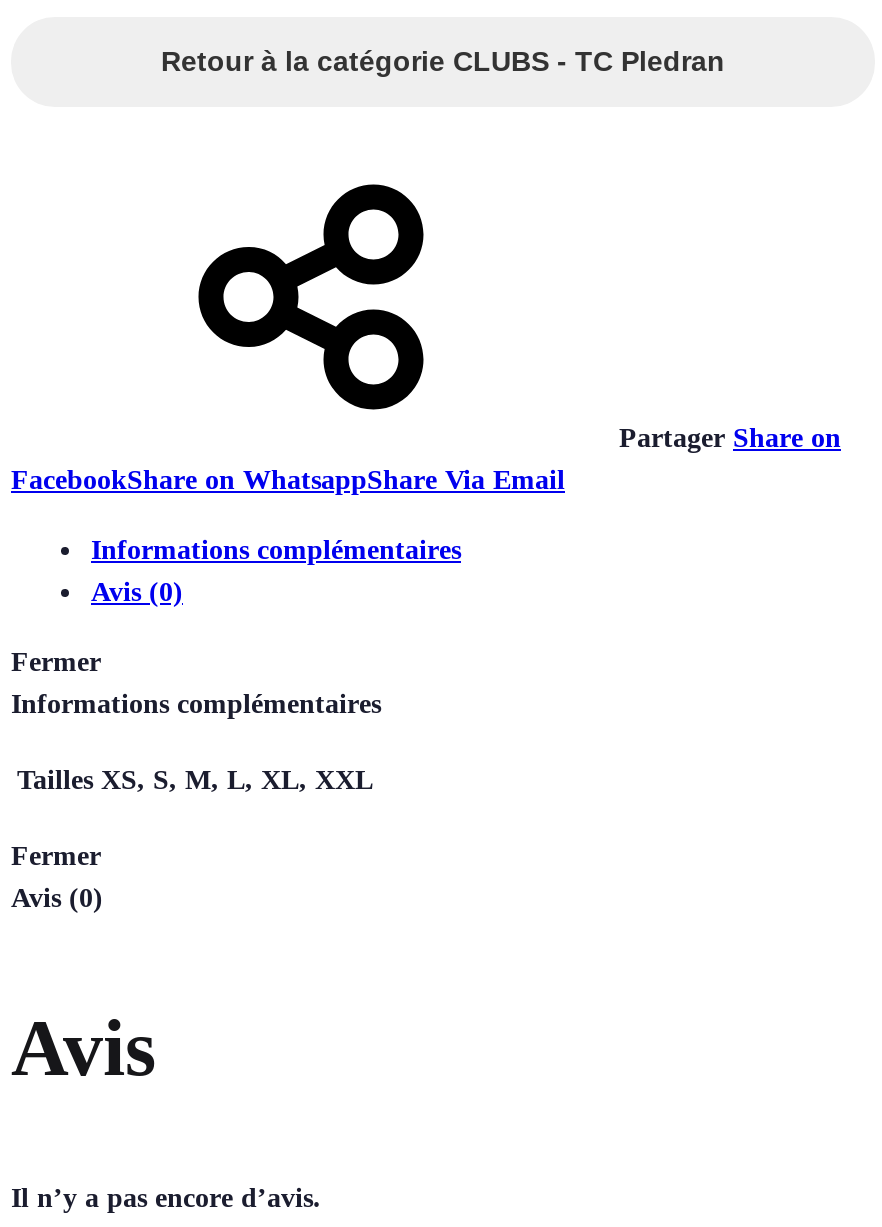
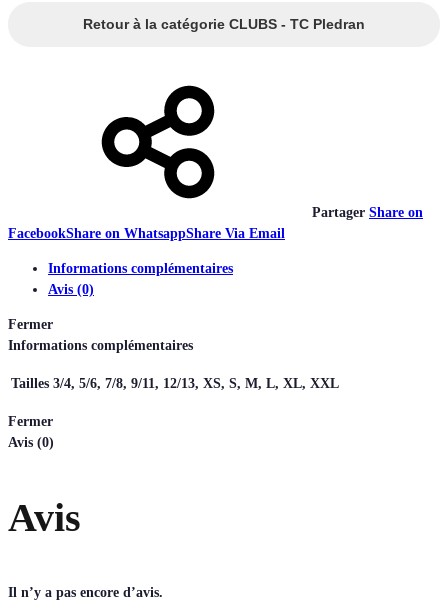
[17,766,373,796] Tailles XS, S, M, L, XL, XXL -> [11,376,339,391] Tailles 3/4, 5/6, 7/8, 9/11, 12/13, XS, S, M, L, XL, XXL

